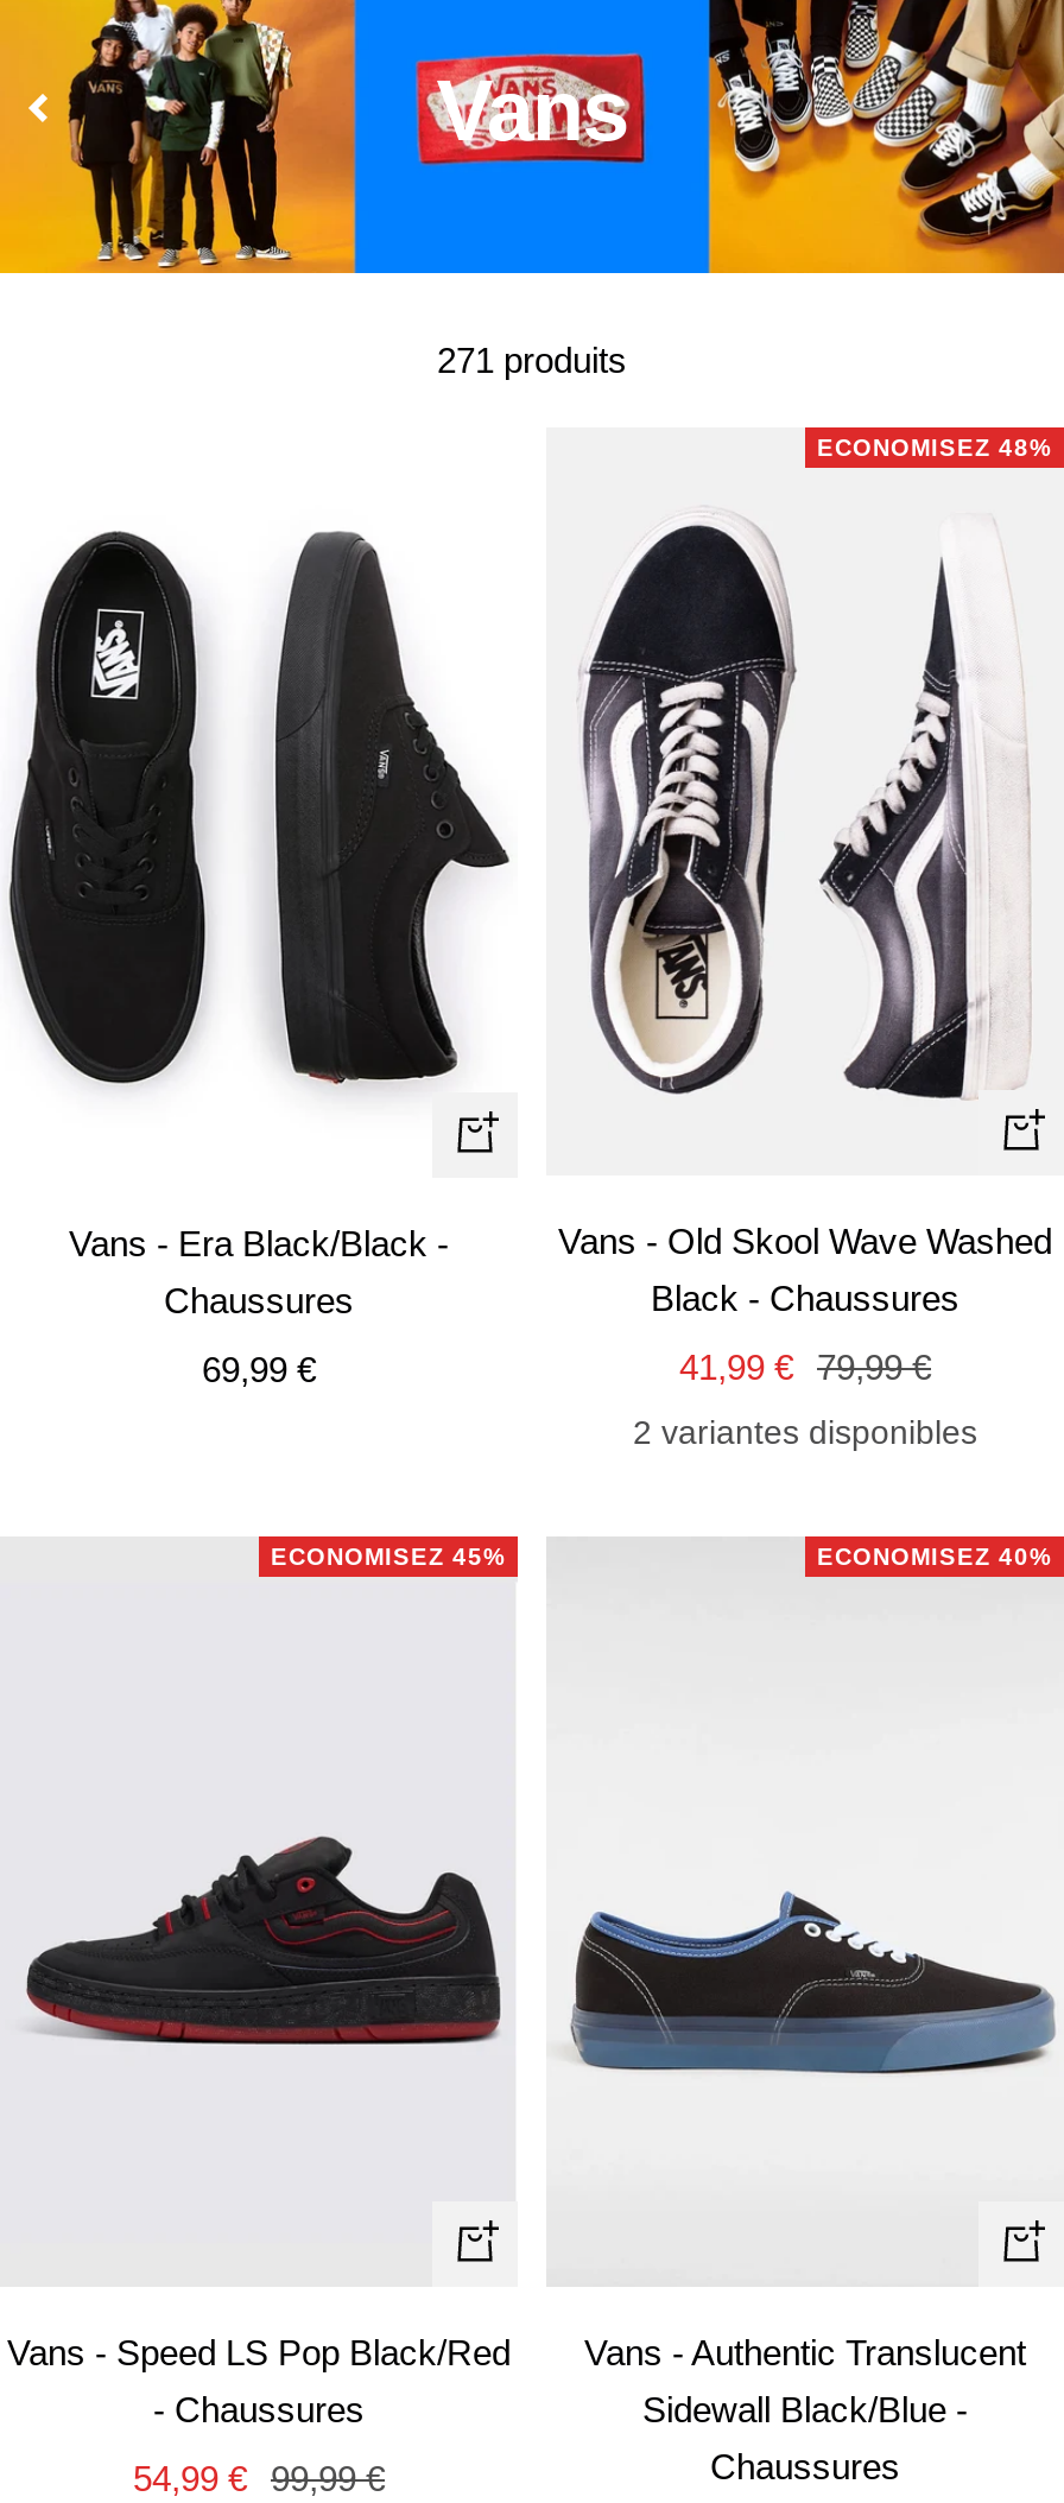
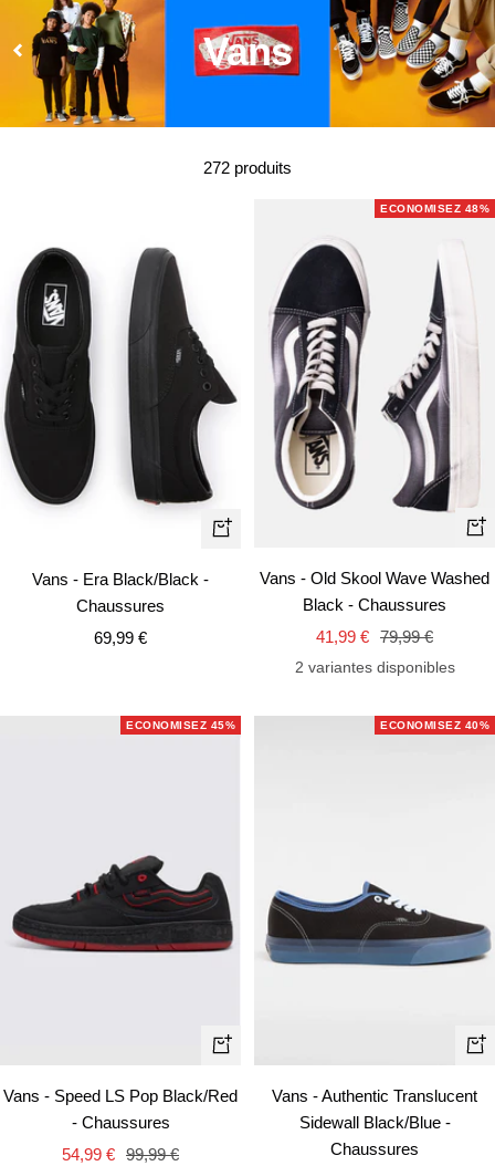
[437,340,627,381] 271 produits -> [203,159,292,177] 272 produits

